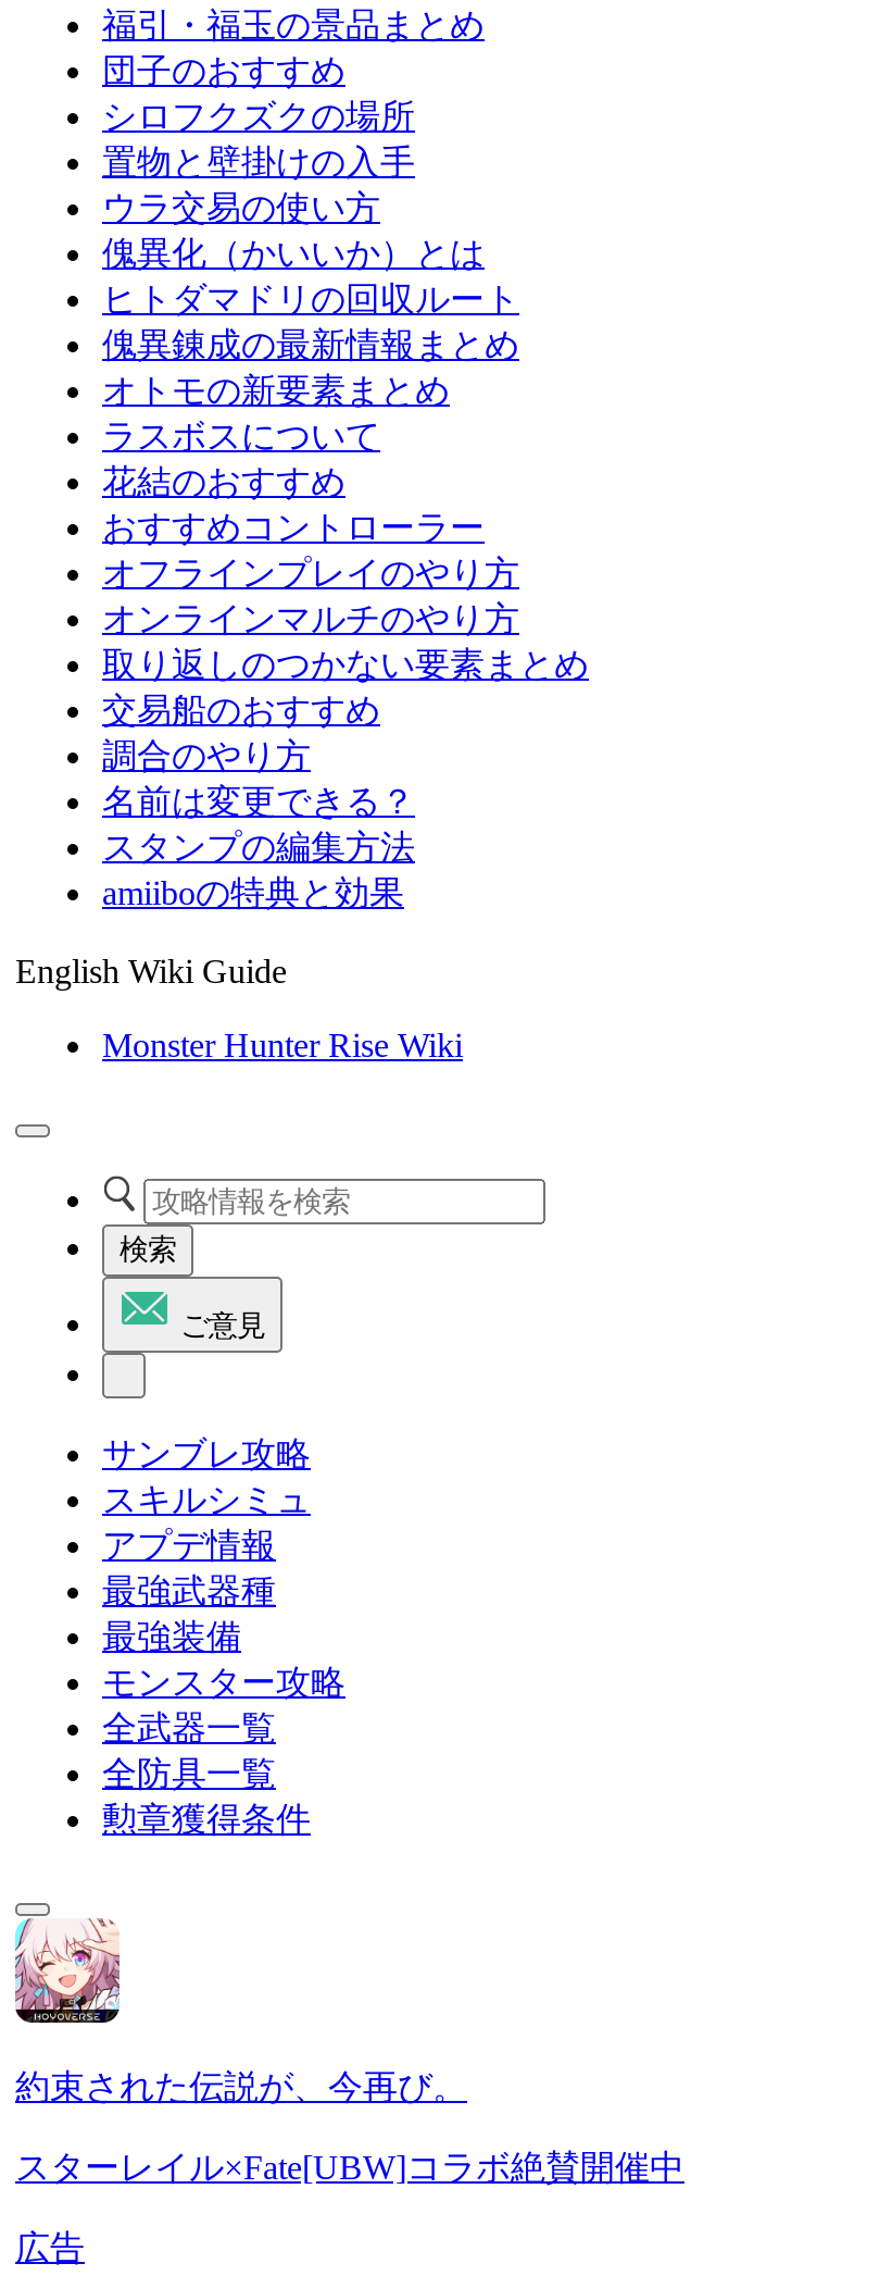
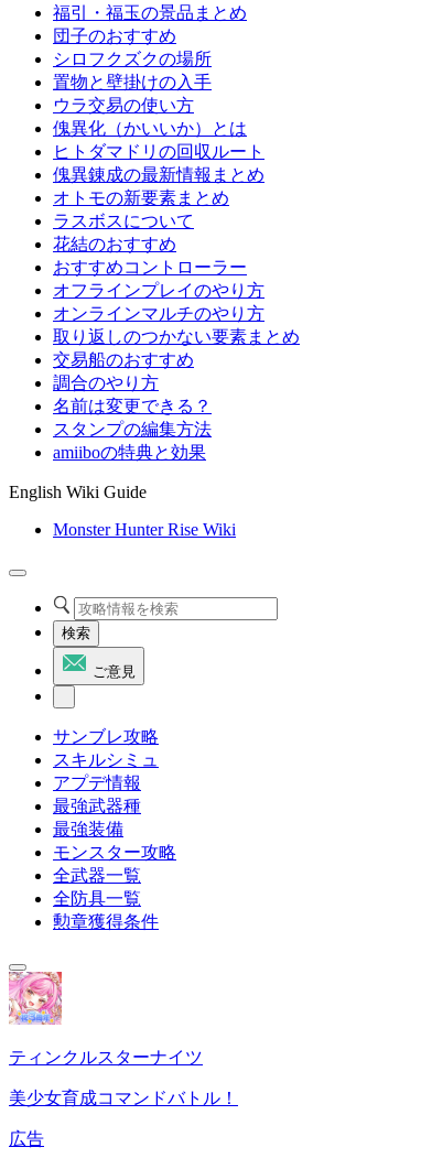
[13,1916,467,2105] [image] | 約束された伝説が、今再び。 -> [8,971,203,1067] [image] | ティンクルスターナイツ
[15,2149,684,2186] スターレイル×Fate[UBW]コラボ絶賛開催中 -> [9,1089,238,1107] 美少女育成コマンドバトル！

